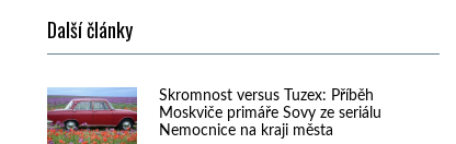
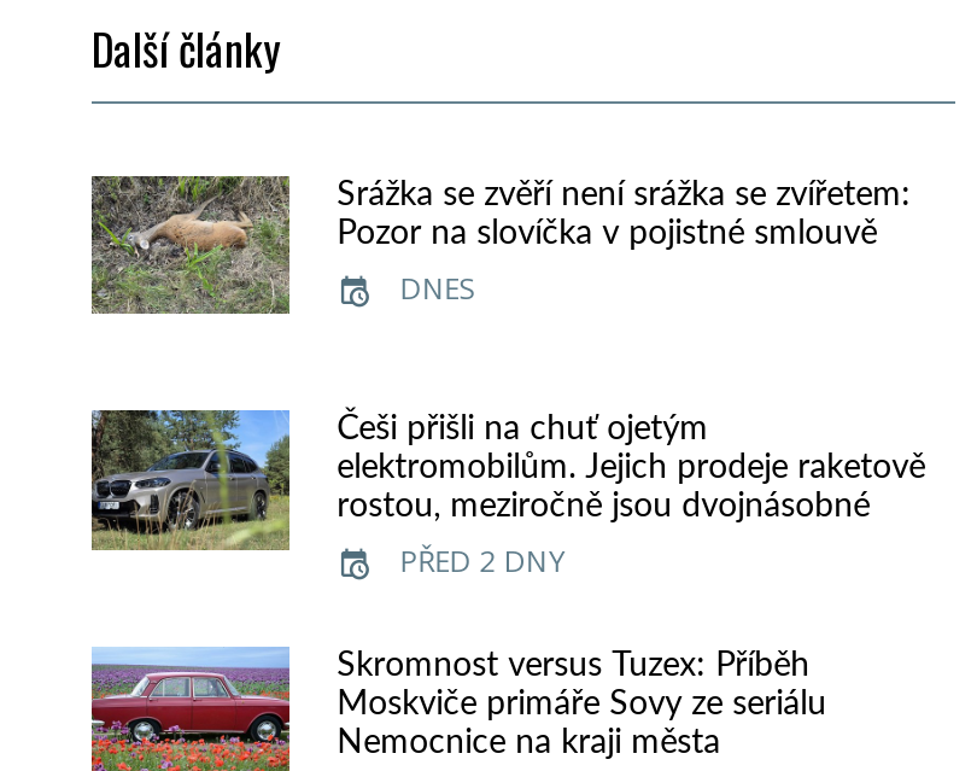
none -> [89,174,911,316] [image] | Srážka se zvěří není srážka se zvířetem: | Pozor na slovíčka v pojistné smlouvě | DNES
none -> [89,405,925,582] [image] | Češi přišli na chuť ojetým | elektromobilům. Jejich prodeje raketově | rostou, meziročně jsou dvojnásobné | PŘED 2 DNY

